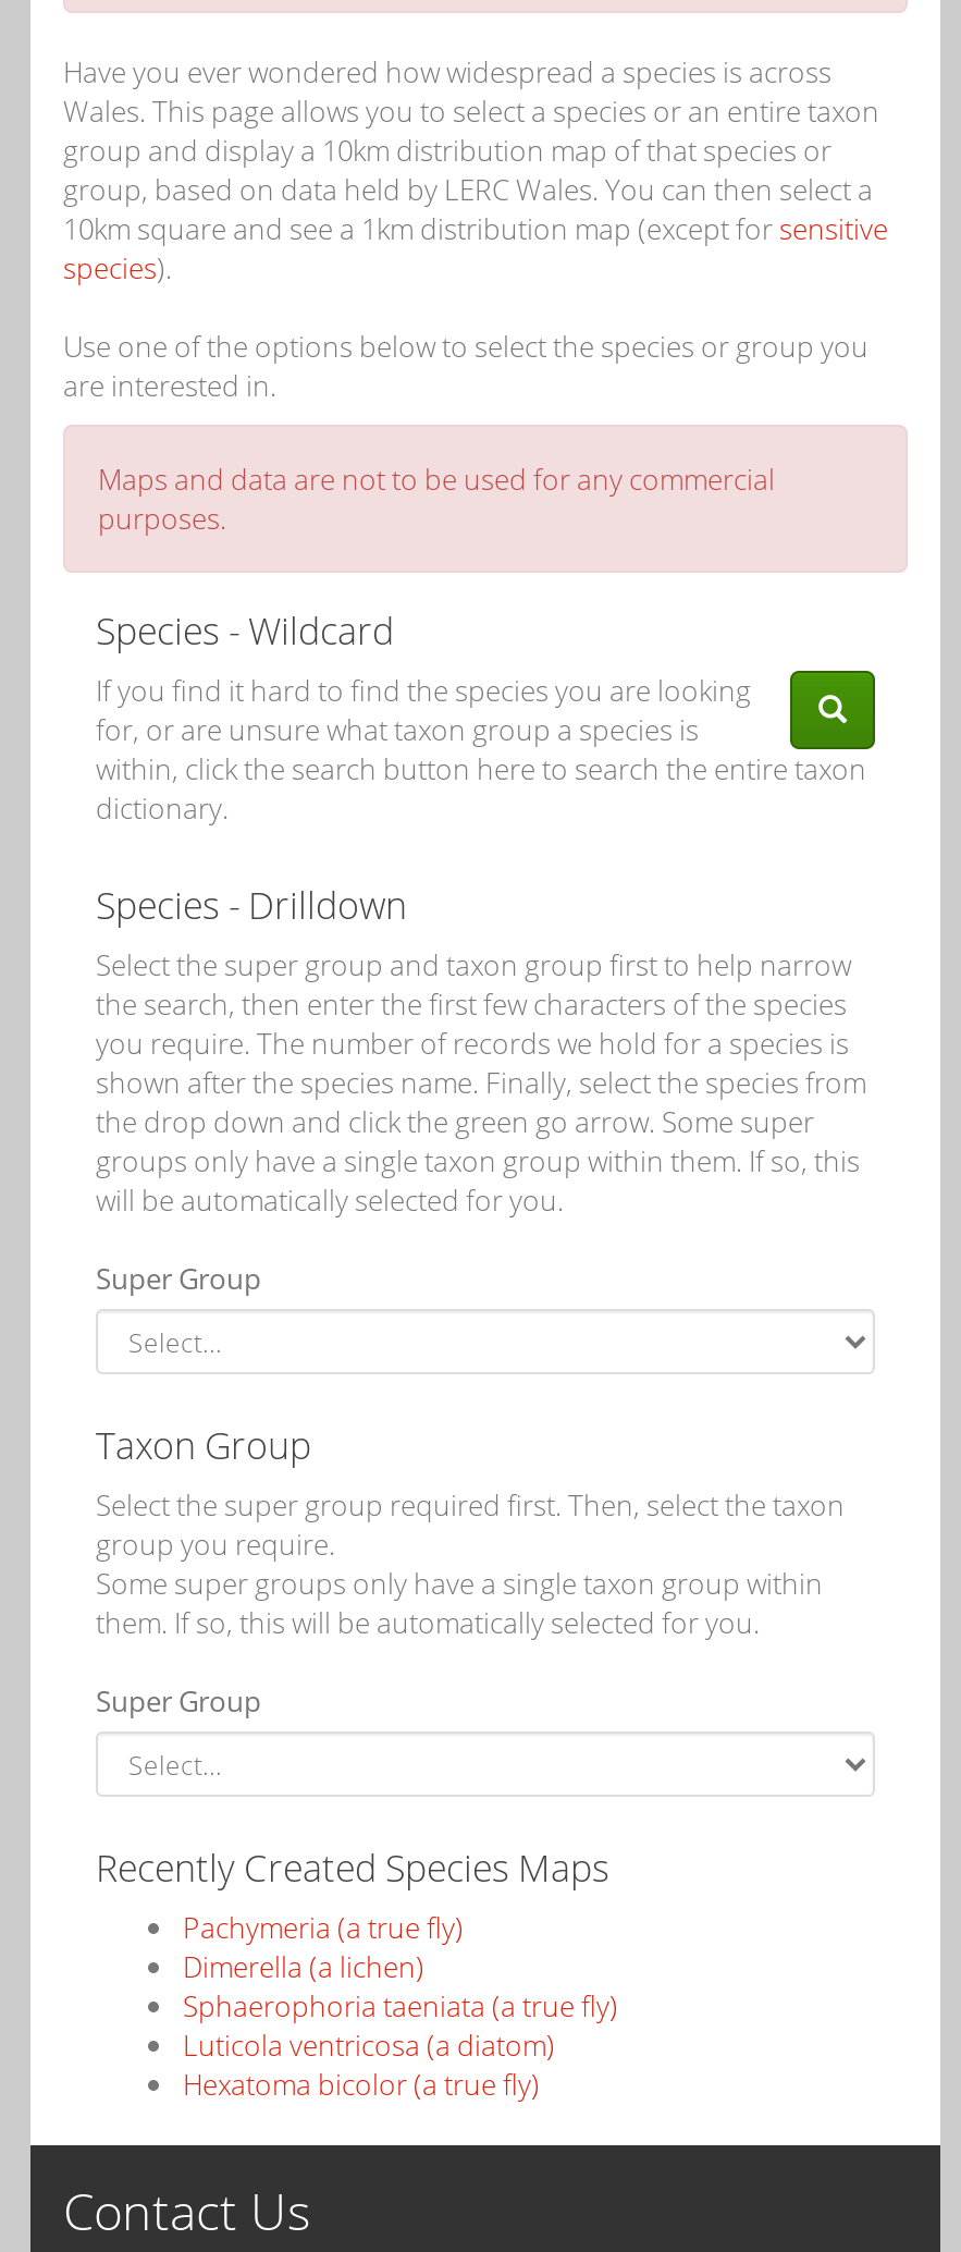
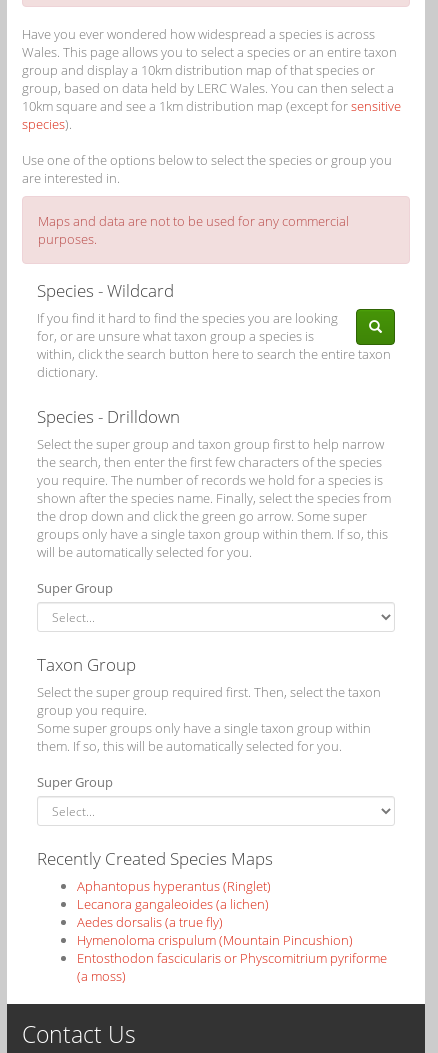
[183,1908,618,2104] Pachymeria (a true fly) | Dimerella (a lichen) | Sphaerophoria taeniata (a true fly) | Luticola ventricosa (a diatom) | Hexatoma bicolor (a true fly) -> [77,877,387,985] Aphantopus hyperantus (Ringlet) | Lecanora gangaleoides (a lichen) | Aedes dorsalis (a true fly) | Hymenoloma crispulum (Mountain Pincushion) | Entosthodon fascicularis or Physcomitrium pyriforme | (a moss)

